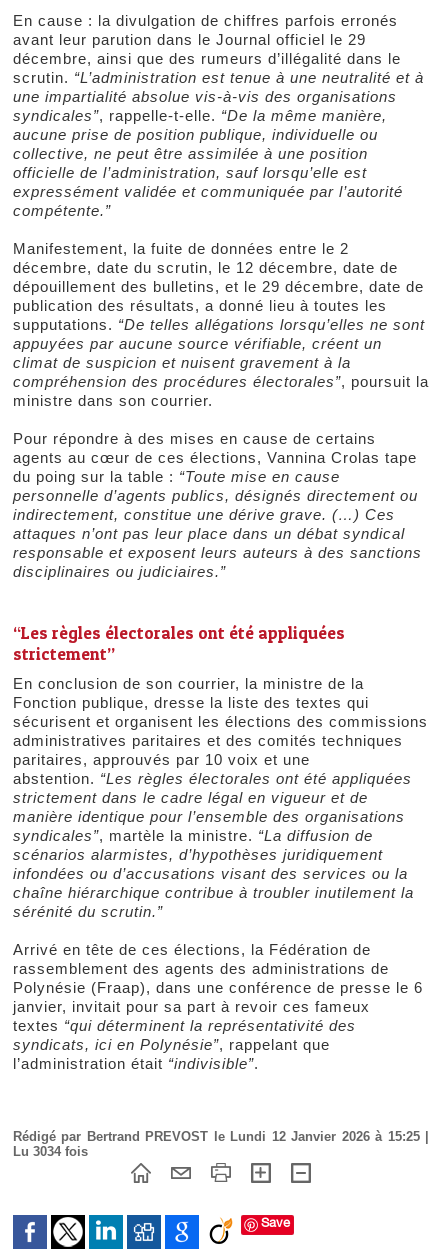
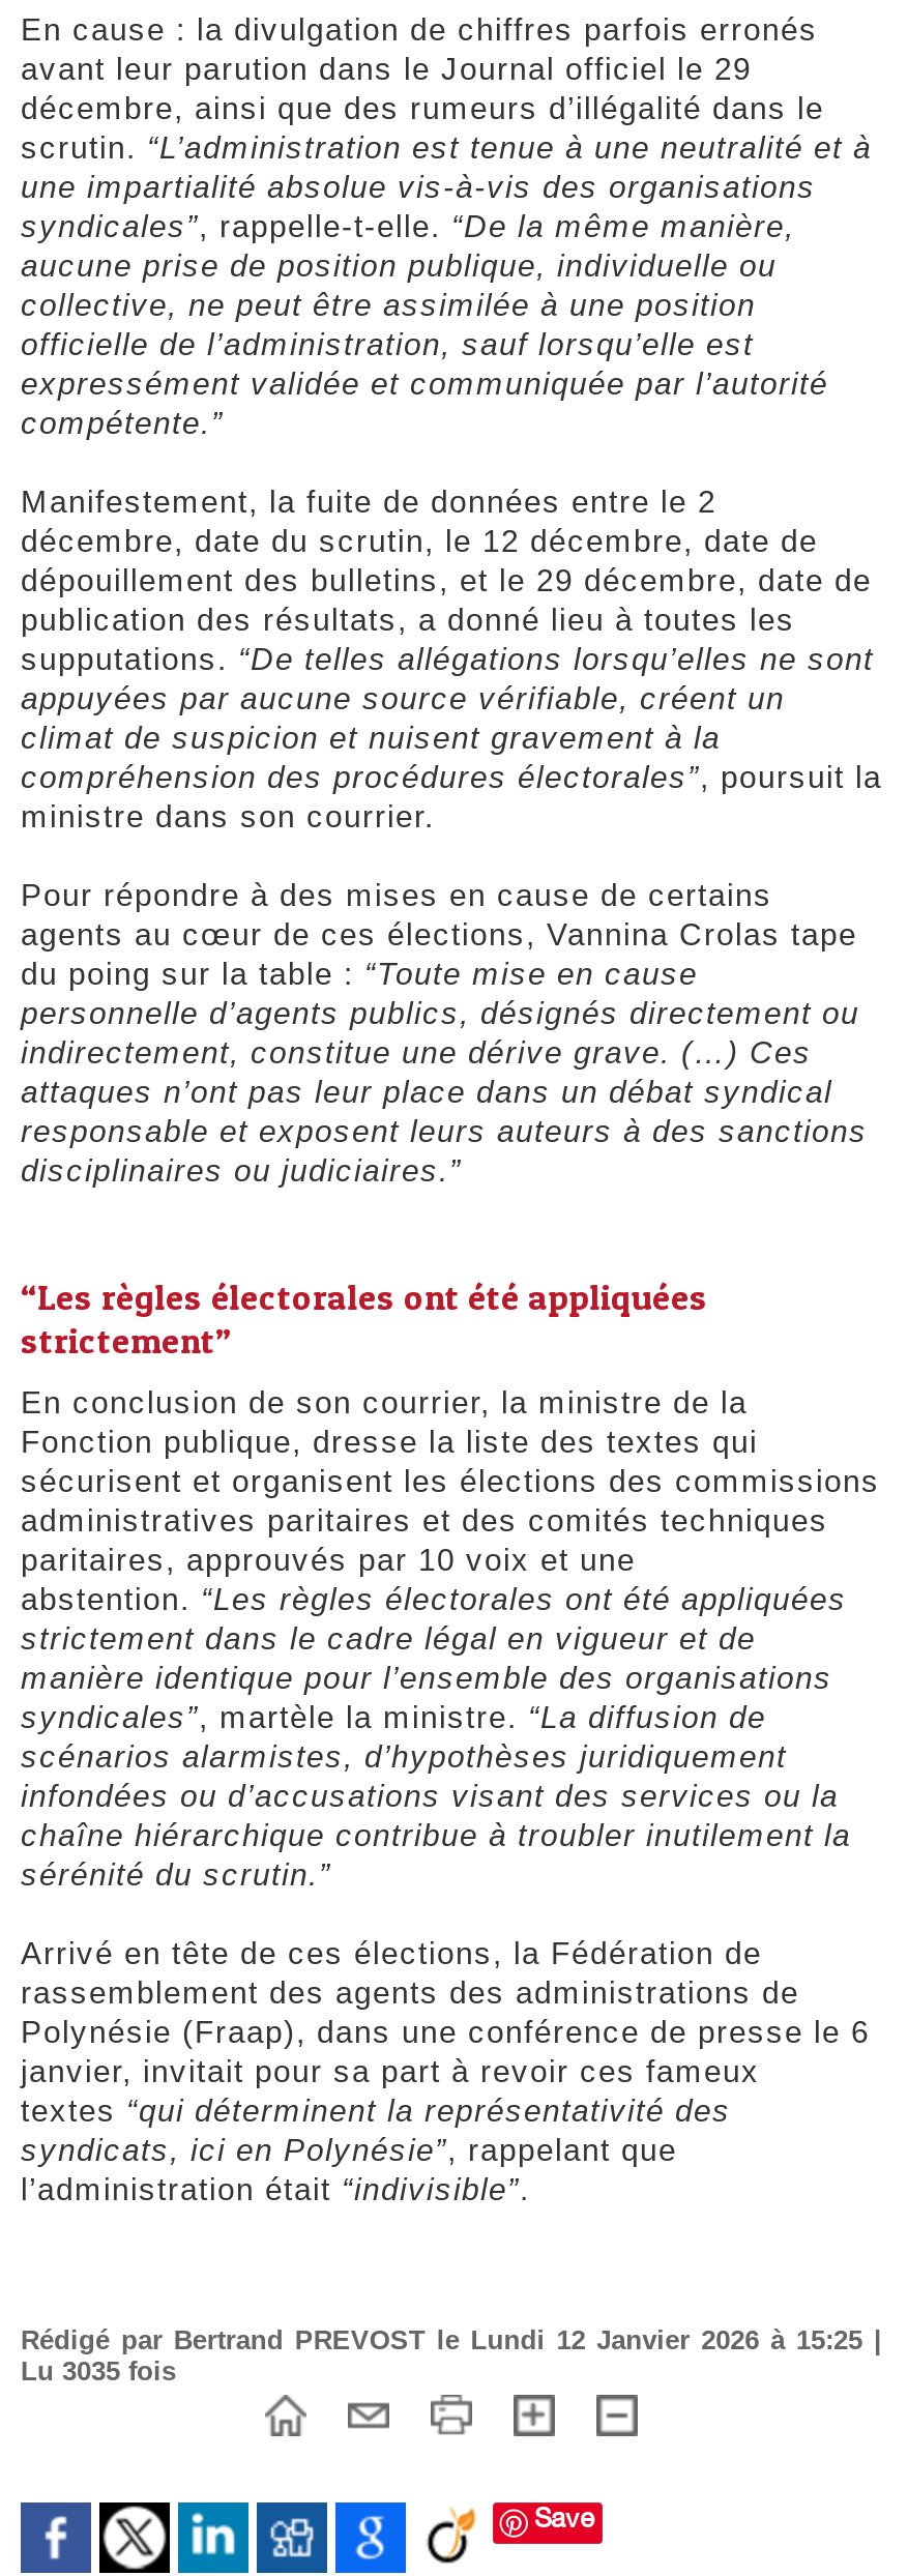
[13,1144,88,1159] Lu 3034 fois -> [21,2355,176,2386] Lu 3035 fois

